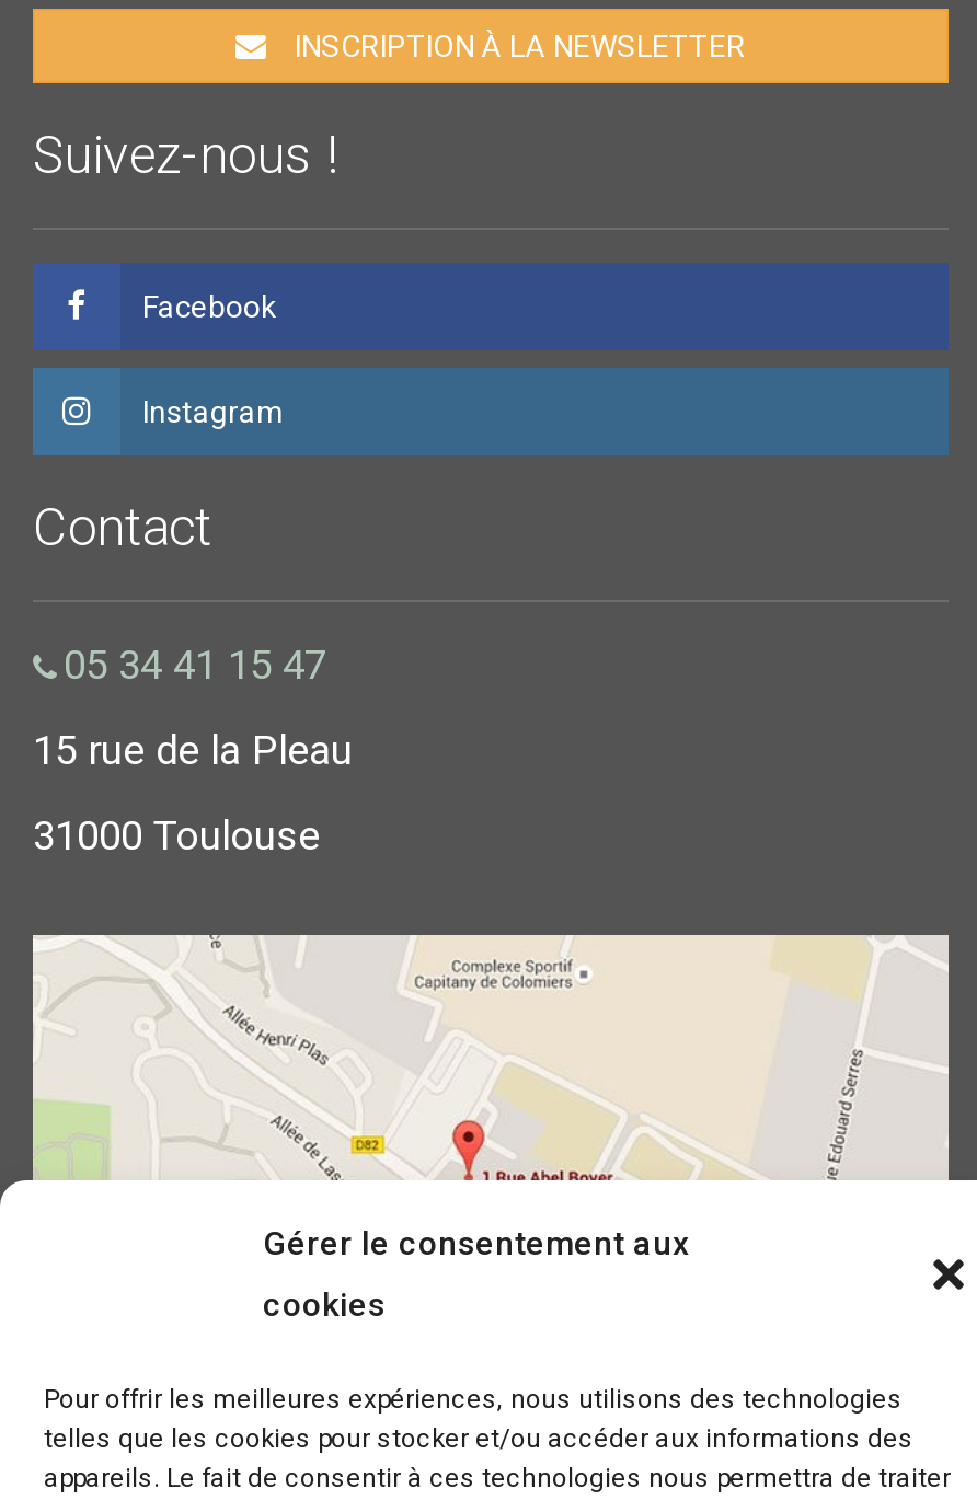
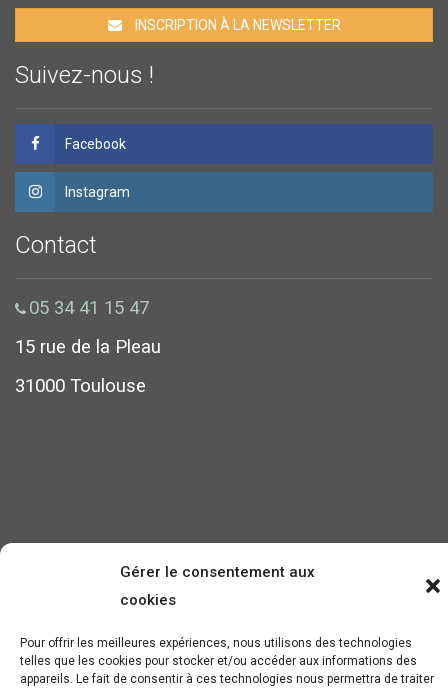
[31,933,951,1182] [image] -> none

